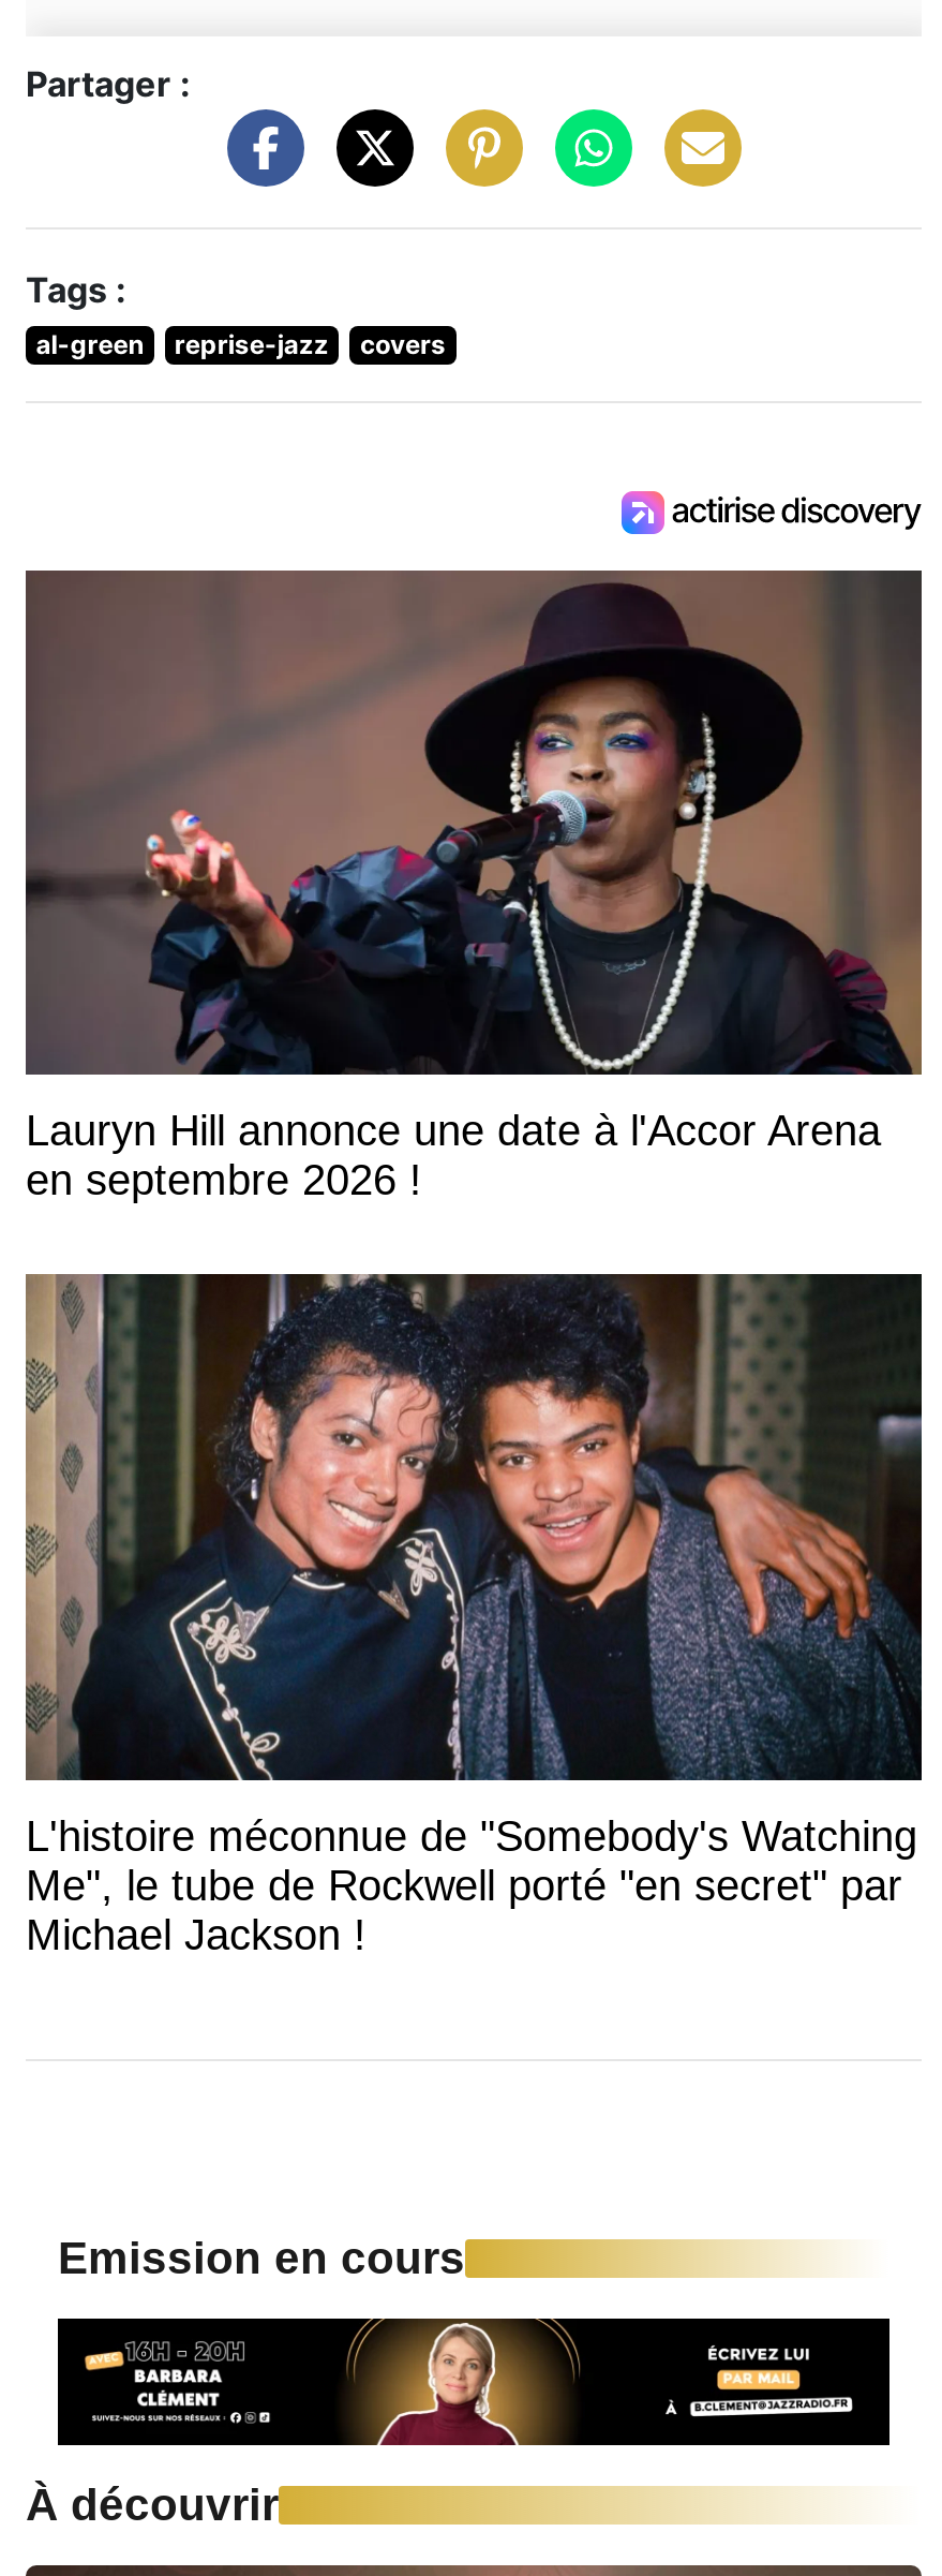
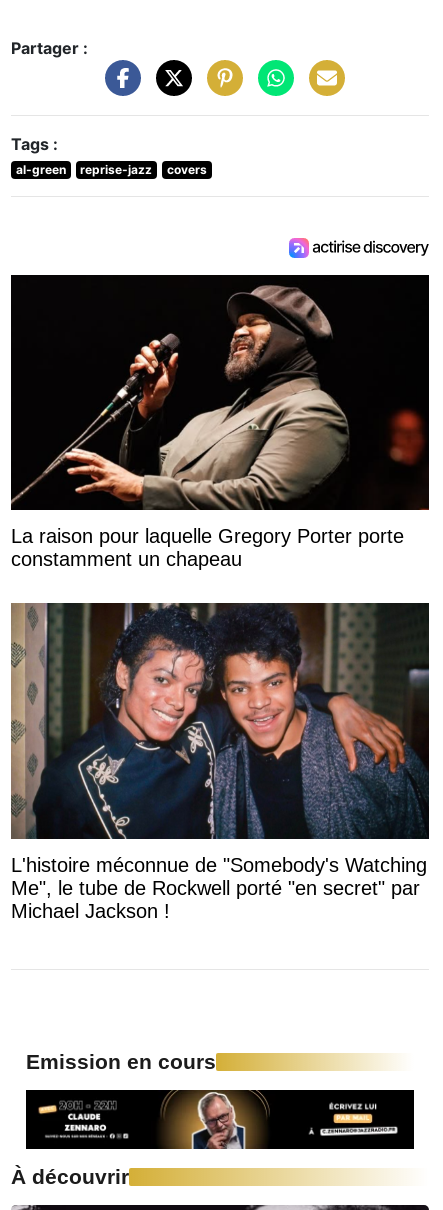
[26,568,924,1204] [image] | Lauryn Hill annonce une date à l'Accor Arena | en septembre 2026 ! -> [11,274,430,570] [image] | La raison pour laquelle Gregory Porter porte | constamment un chapeau
[375,2336,527,2445] [image] -> [176,1097,246,1150] [image]

